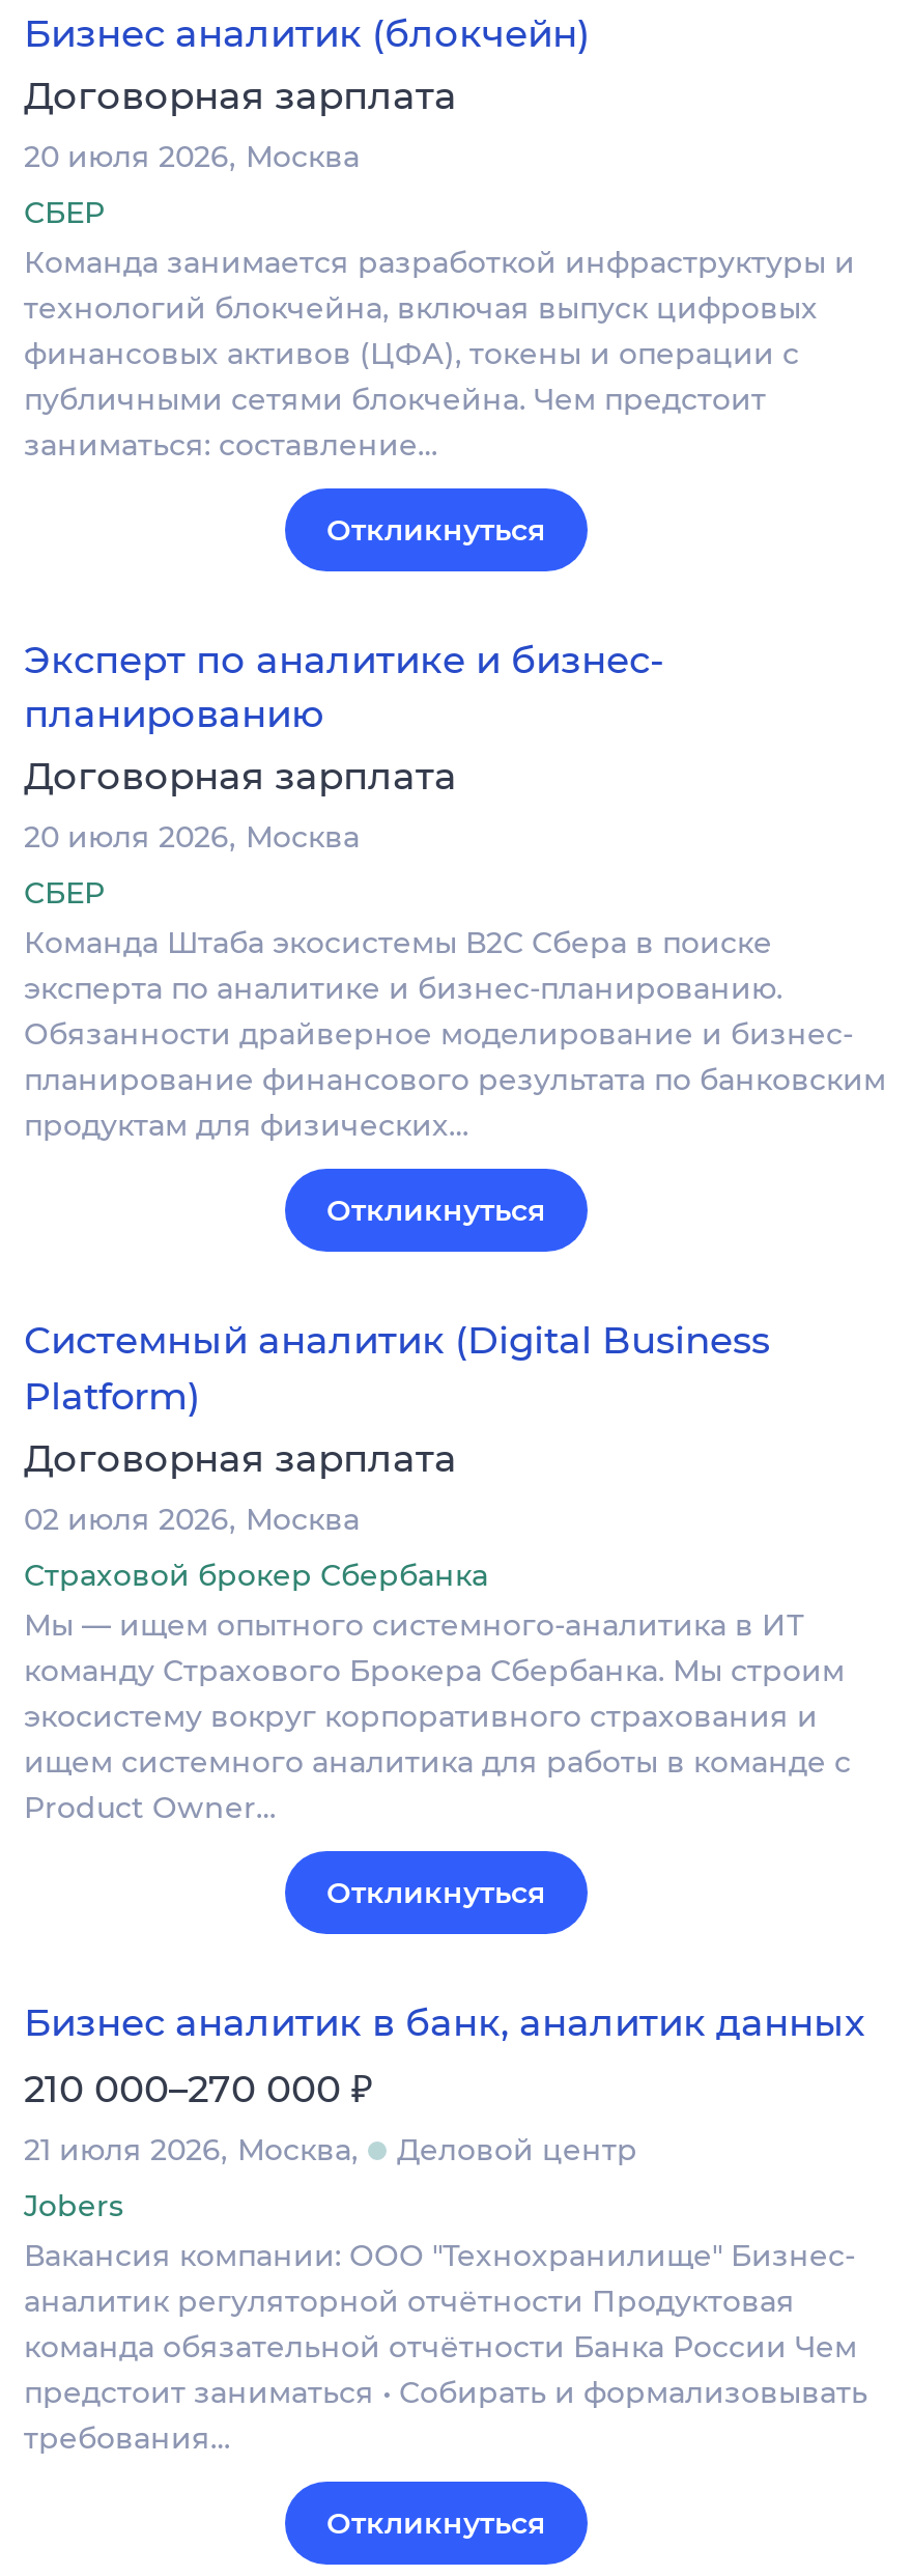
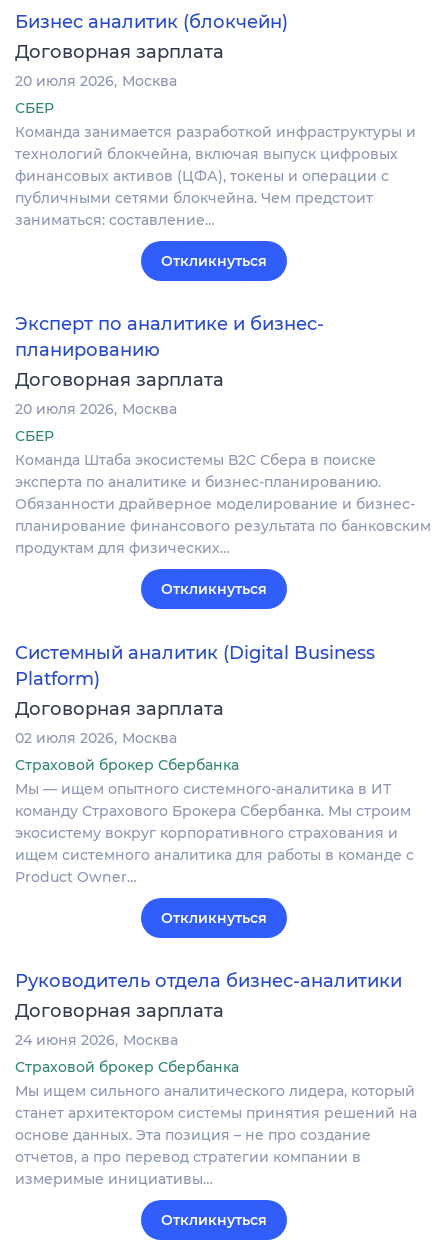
[24,2000,865,2168] Бизнес аналитик в банк, аналитик данных | 210 000–270 000 ₽ | 21 июля 2026 Москва | Деловой центр -> [15,970,402,1049] Руководитель отдела бизнес-аналитики | Договорная зарплата | 24 июня 2026 Москва
[24,2186,867,2456] Jobers | Вакансия компании: ООО "Технохранилище" Бизнес- | аналитик регуляторной отчётности Продуктовая | команда обязательной отчётности Банка России Чем | предстоит заниматься • Собирать и формализовывать | требования… -> [15,1058,417,1188] Страховой брокер Сбербанка | Мы ищем сильного аналитического лидера, который | станет архитектором системы принятия решений на | основе данных. Эта позиция – не про создание | отчетов, а про перевод стратегии компании в | измеримые инициативы…

